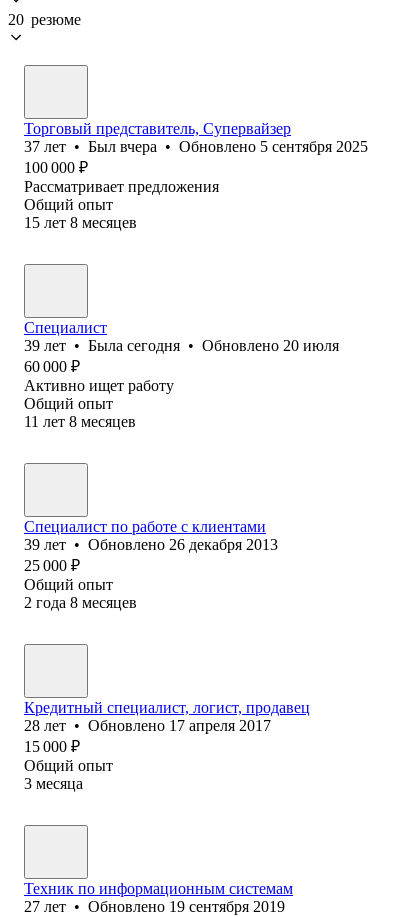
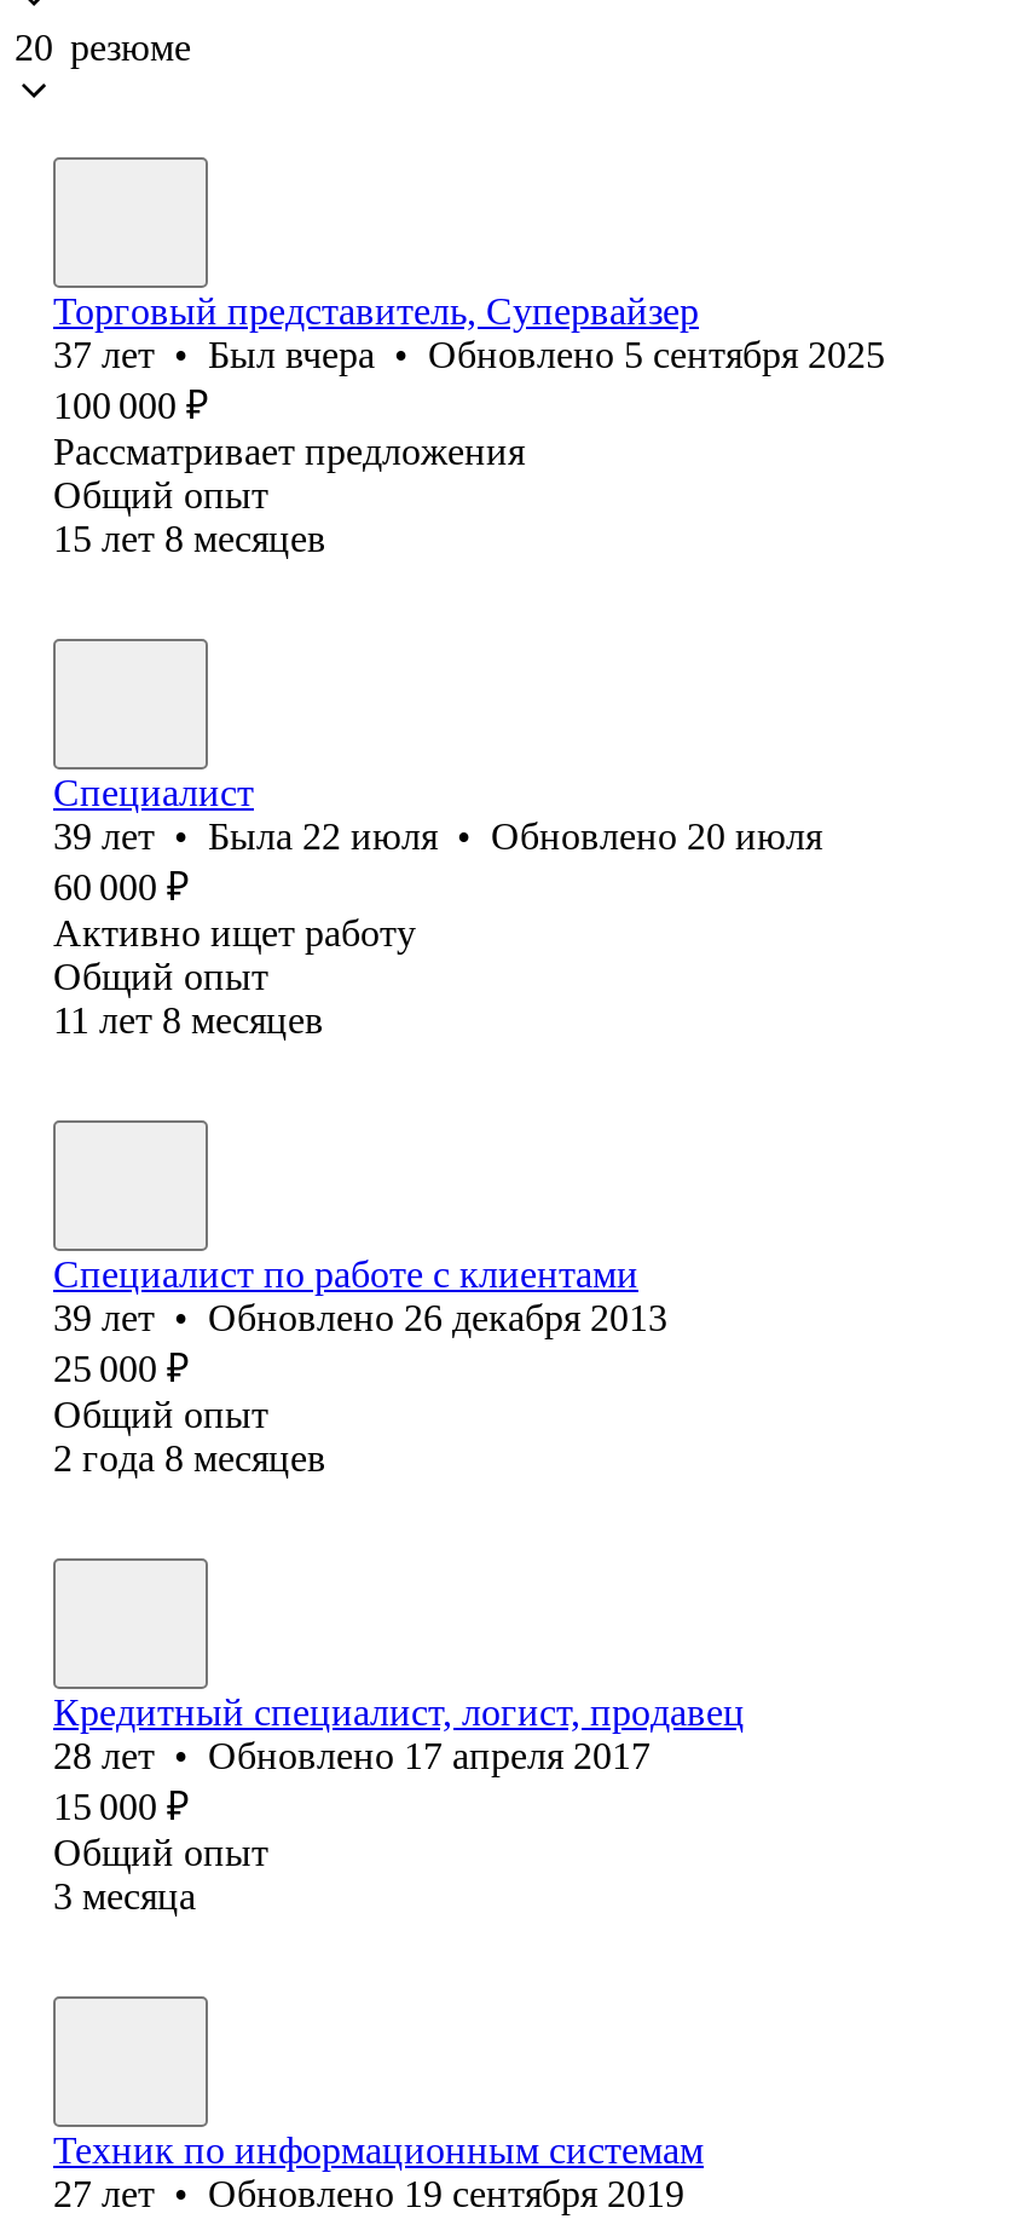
[24,337,339,354] 39 лет • Была сегодня • Обновлено 20 июля -> [53,815,822,856] 39 лет • Была 22 июля • Обновлено 20 июля

